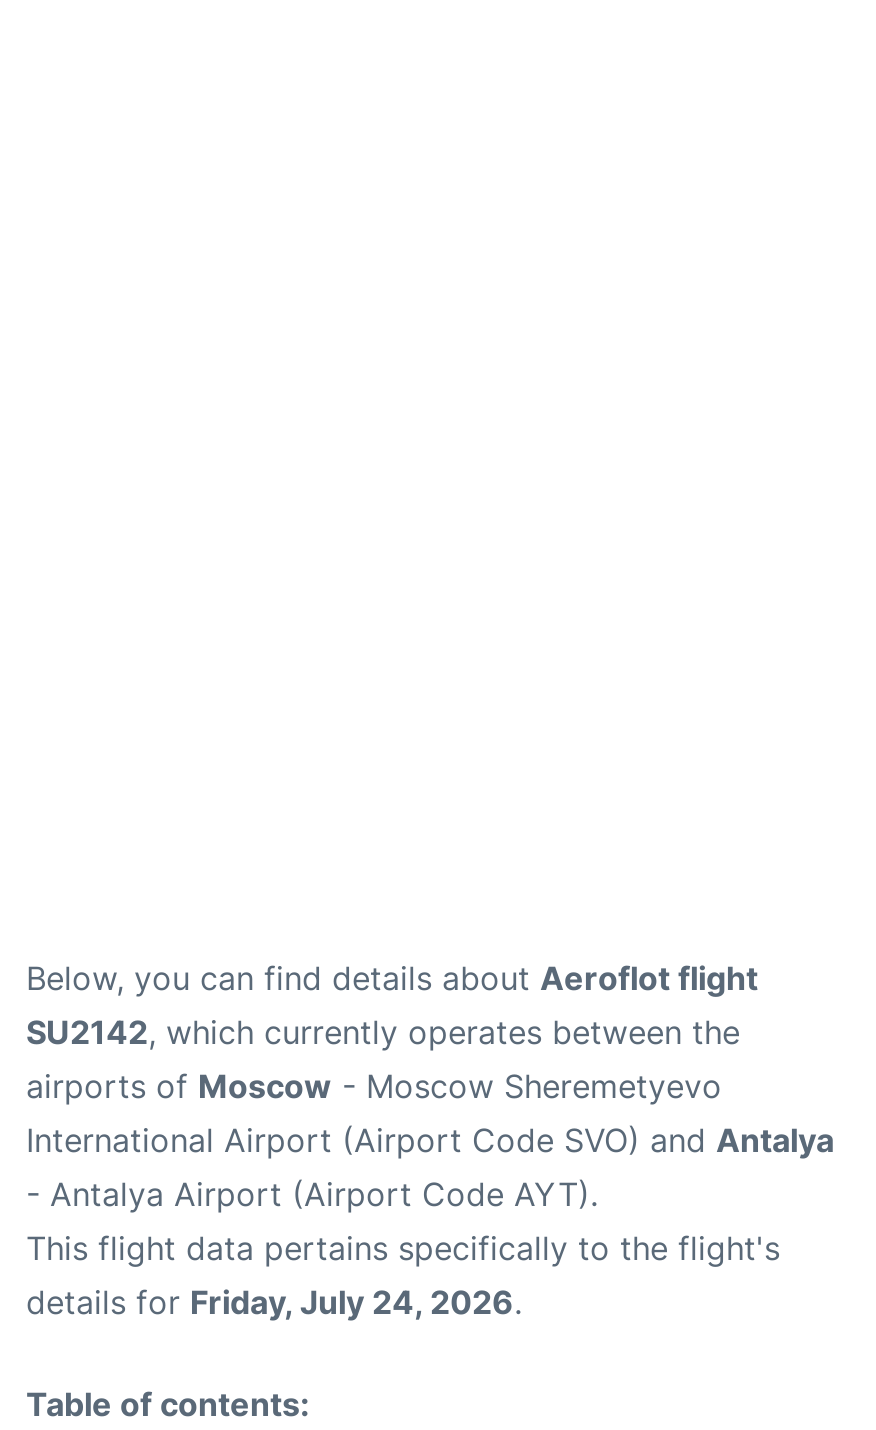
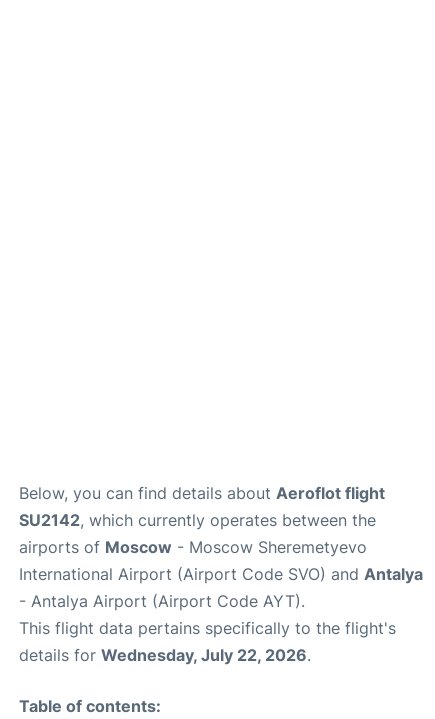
[26,1281,522,1321] details for Friday, July 24, 2026. -> [19,645,311,665] details for Wednesday, July 22, 2026.

